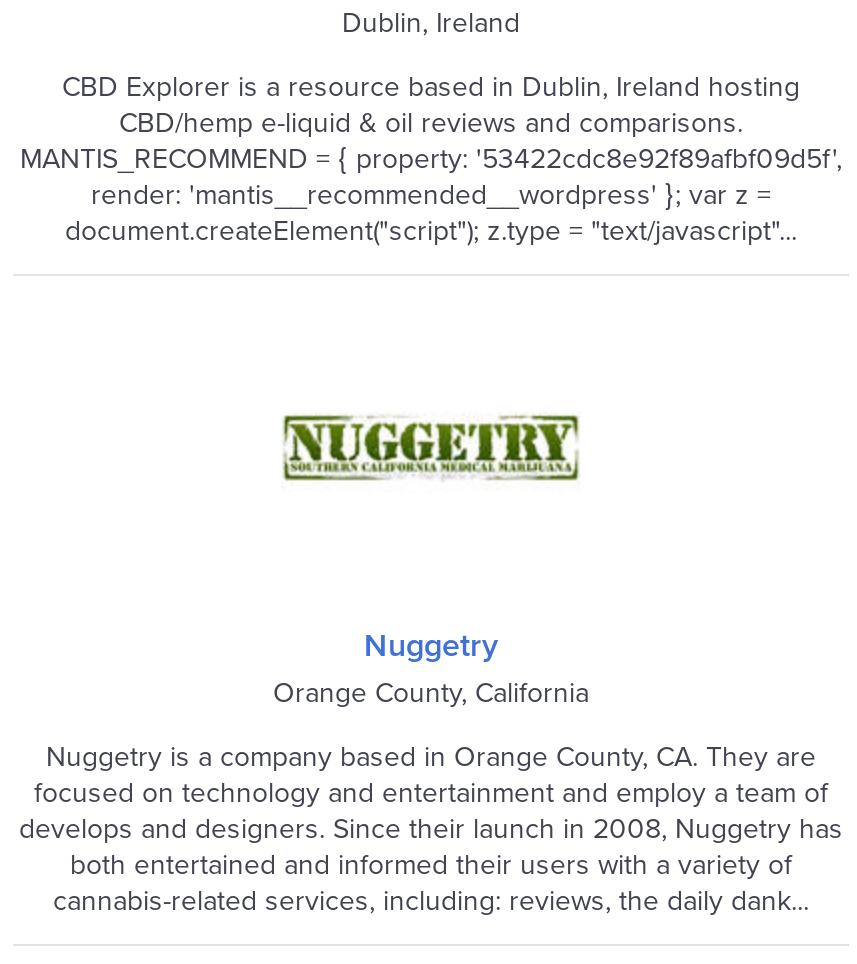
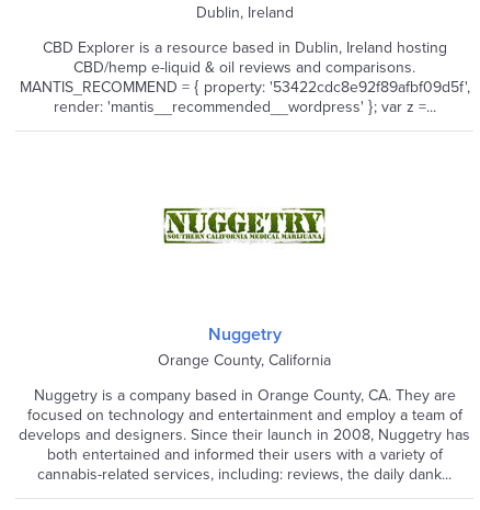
[65,178,797,248] render: 'mantis__recommended__wordpress' }; var z = | document.createElement("script"); z.type = "text/javascript"... -> [53,98,436,116] render: 'mantis__recommended__wordpress' }; var z =...

